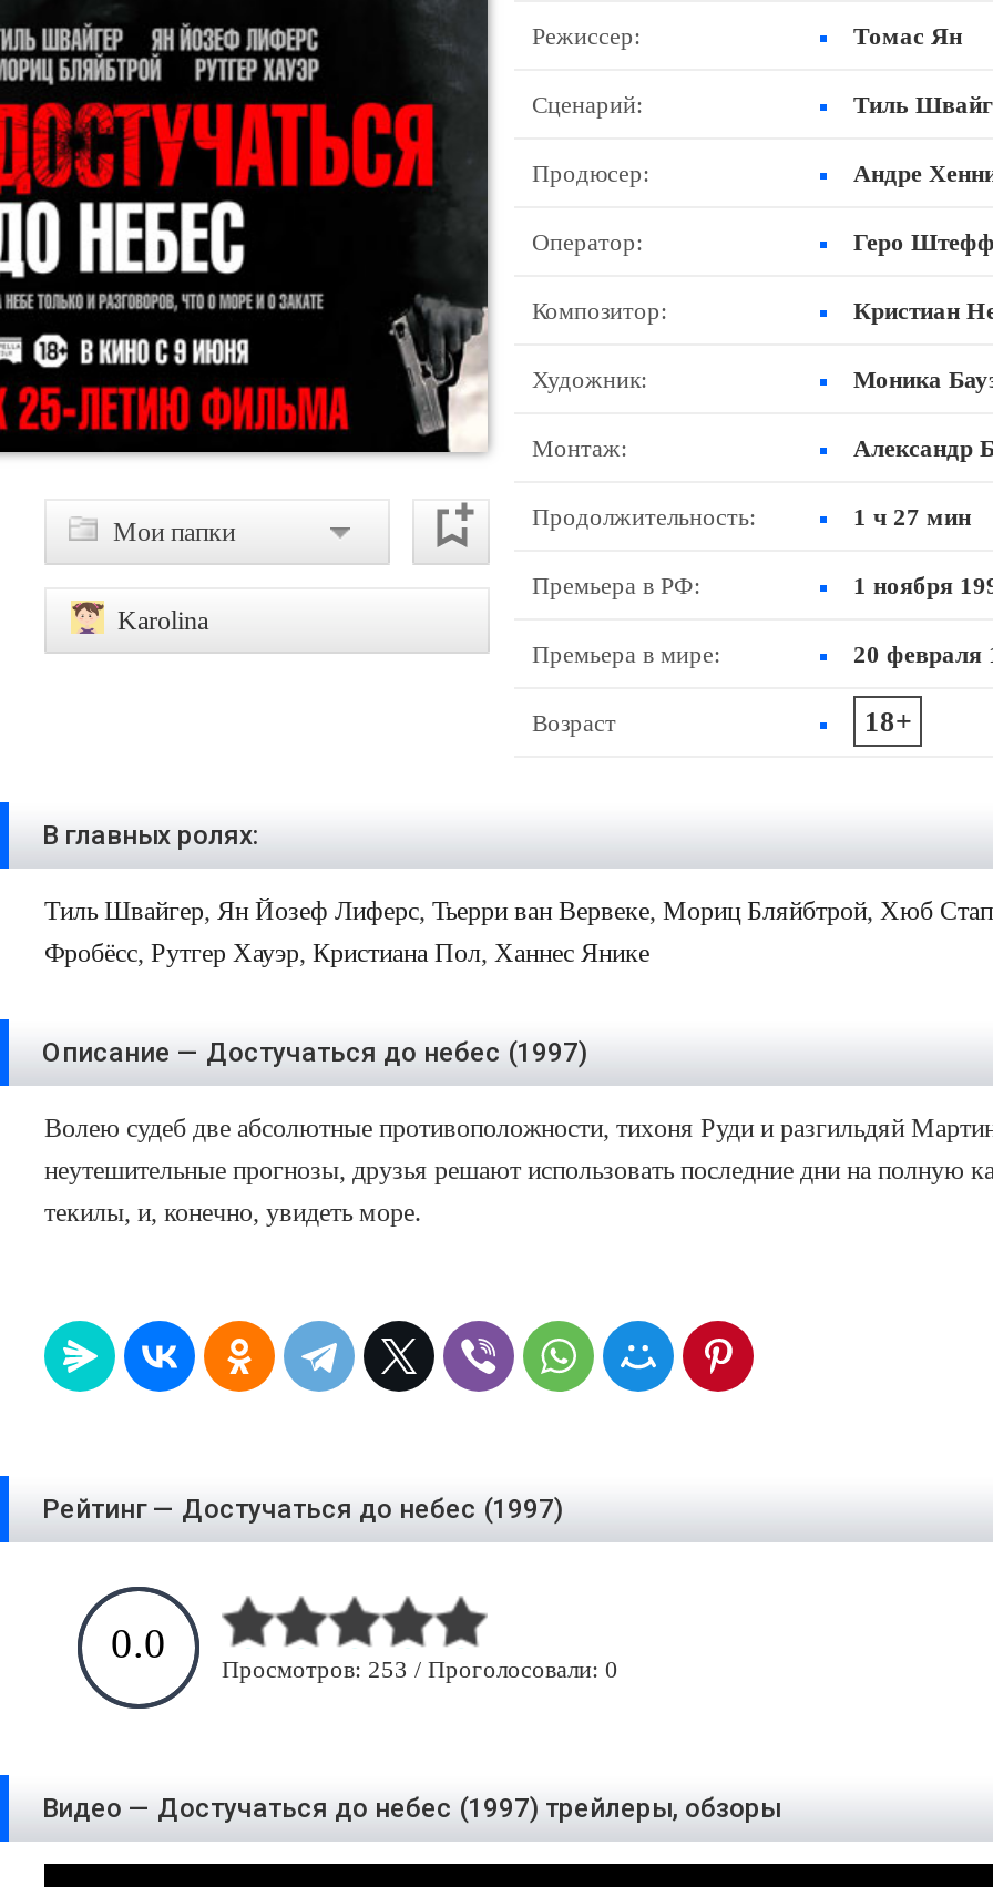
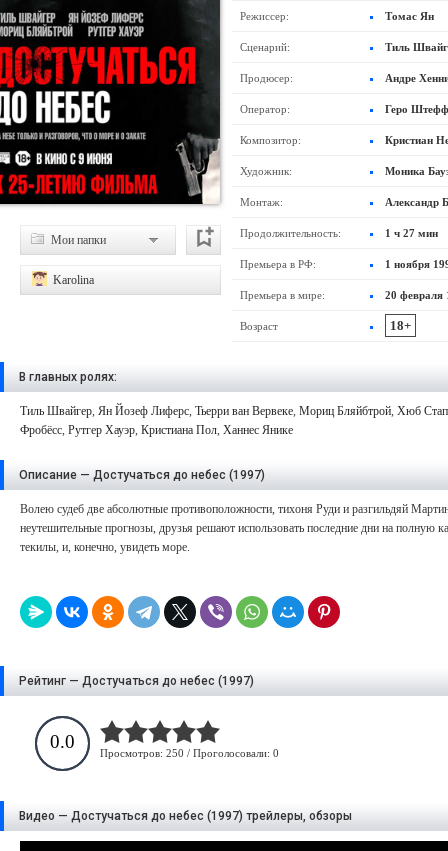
[222,1655,618,1682] Просмотров: 253 / Проголосовали: 0 -> [100,747,279,759] Просмотров: 250 / Проголосовали: 0

